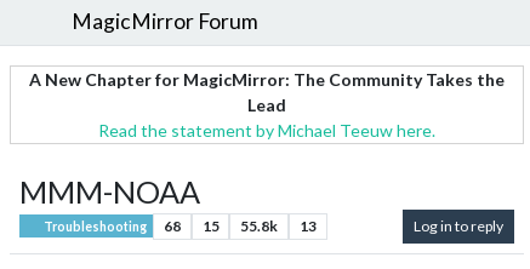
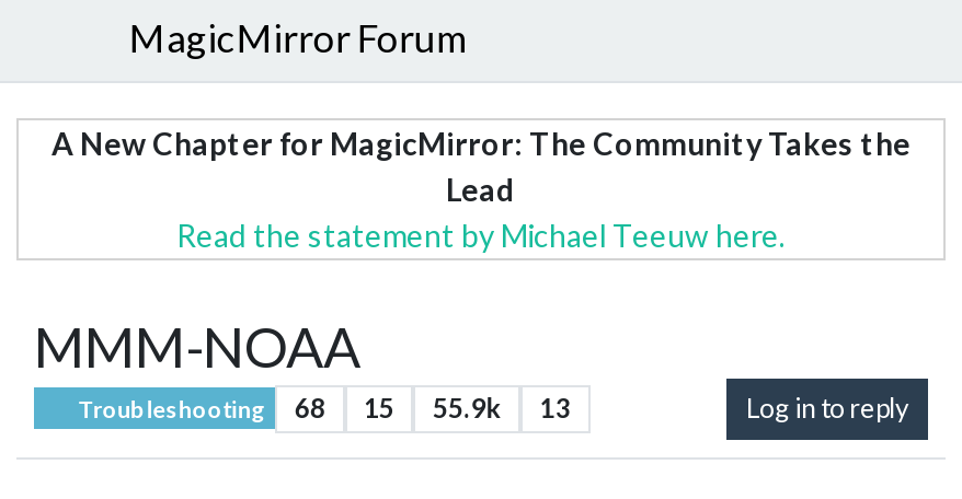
[41,217,316,235] Troubleshooting 68 15 55.8k 13 -> [74,391,570,424] Troubleshooting 68 15 55.9k 13

